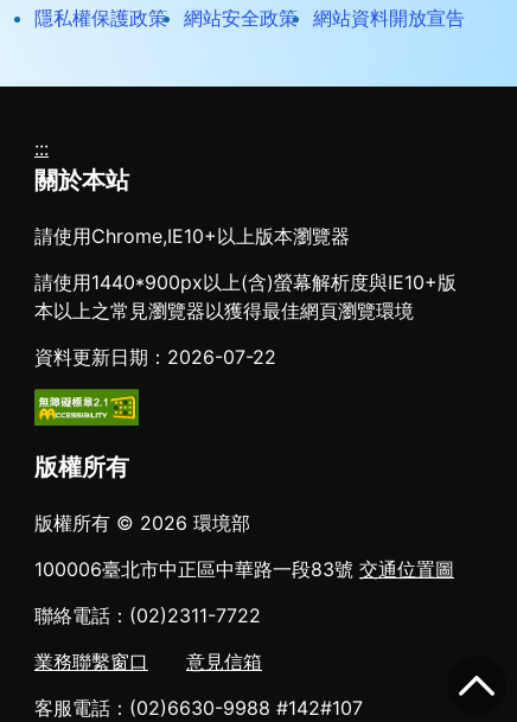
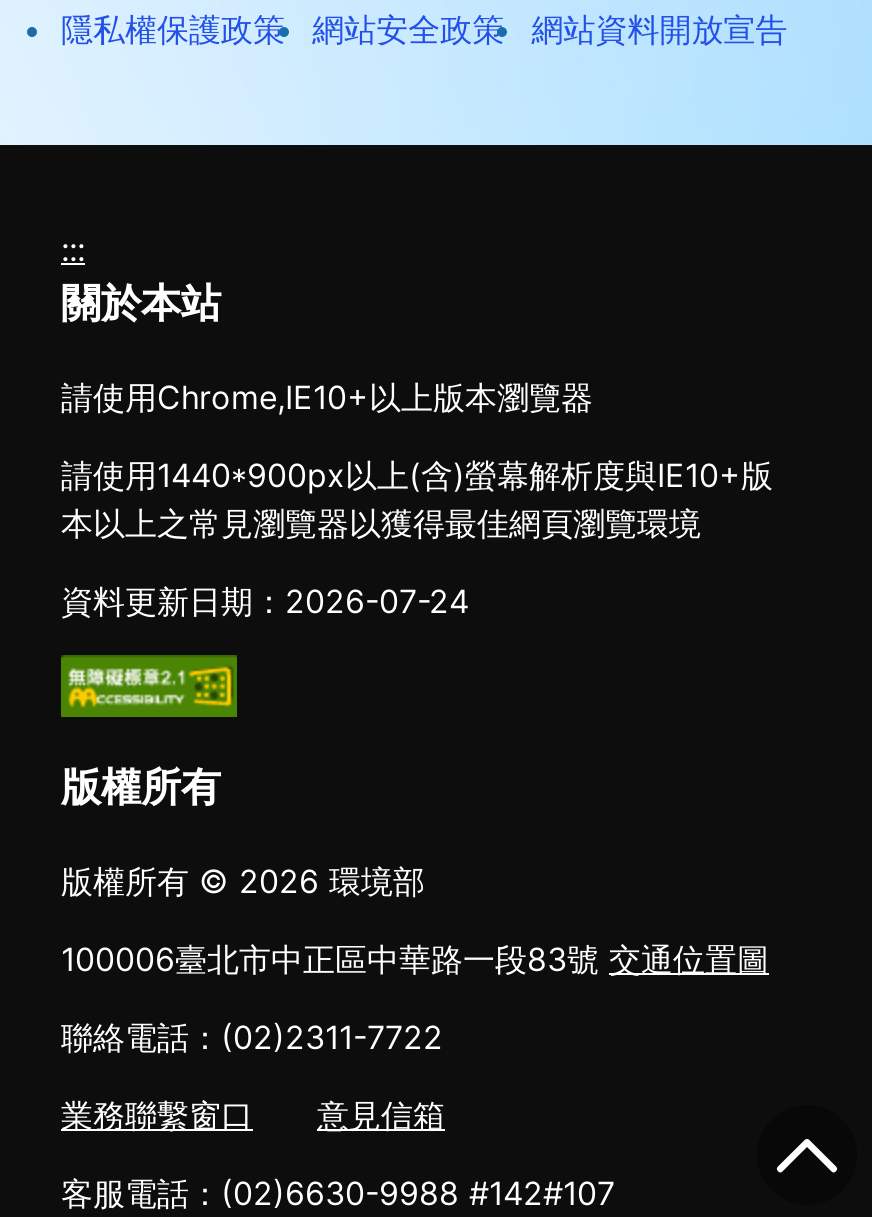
[34,345,276,369] 資料更新日期：2026-07-22 -> [61,581,469,621] 資料更新日期：2026-07-24

